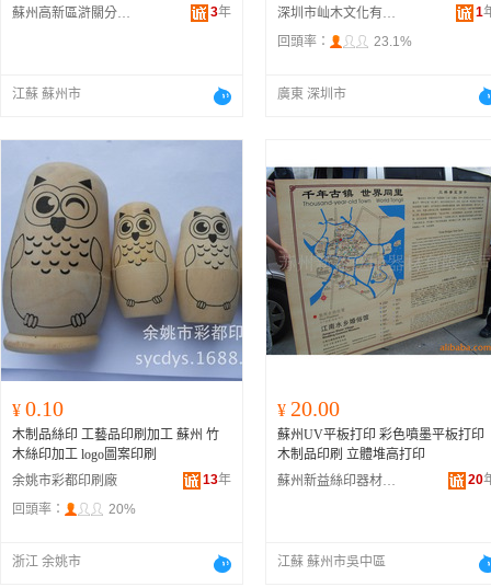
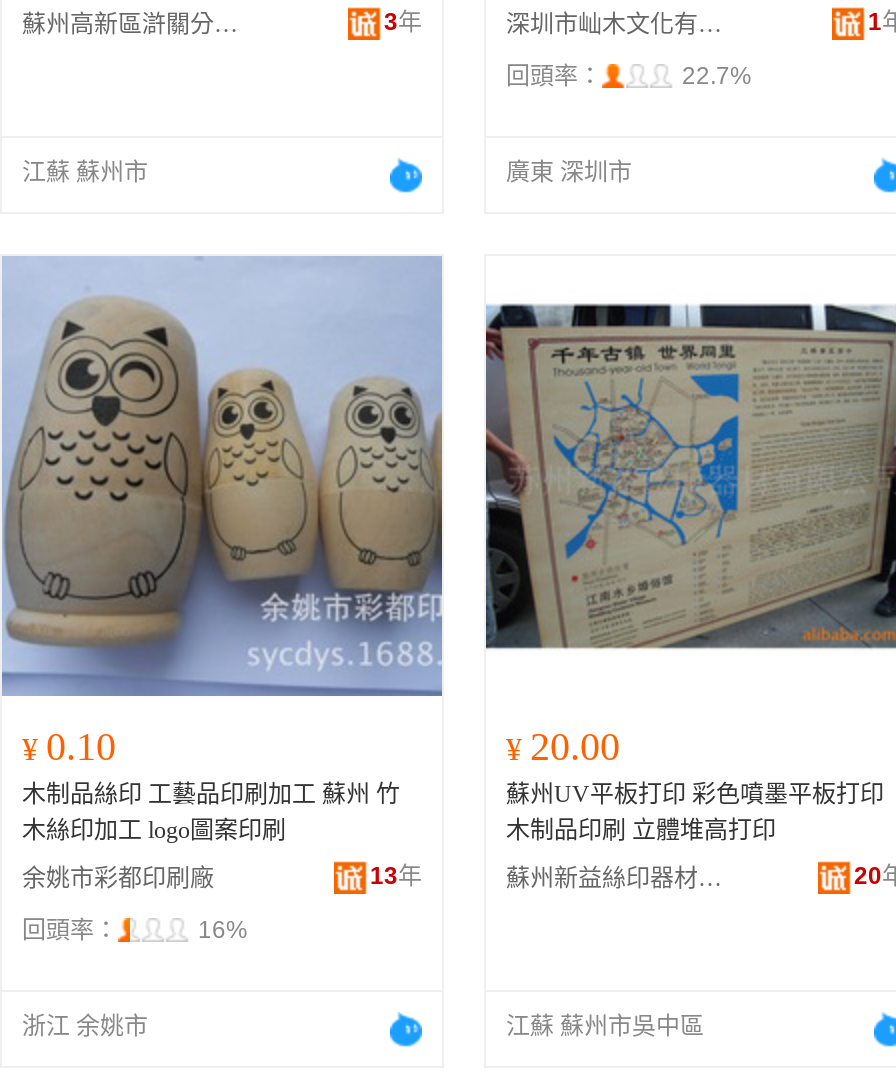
[374,34,412,49] 23.1% -> [682,62,752,90] 22.7%
[109,502,136,517] 20% -> [198,916,248,944] 16%

